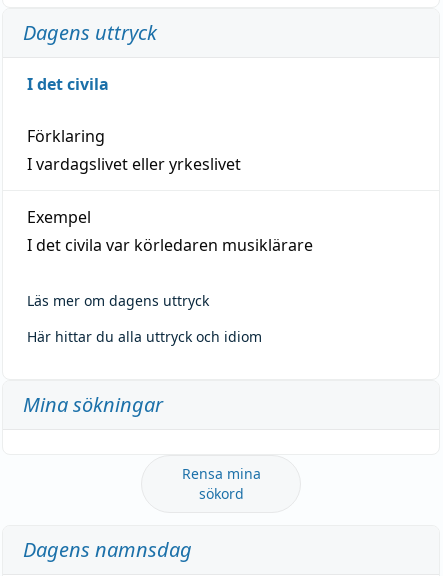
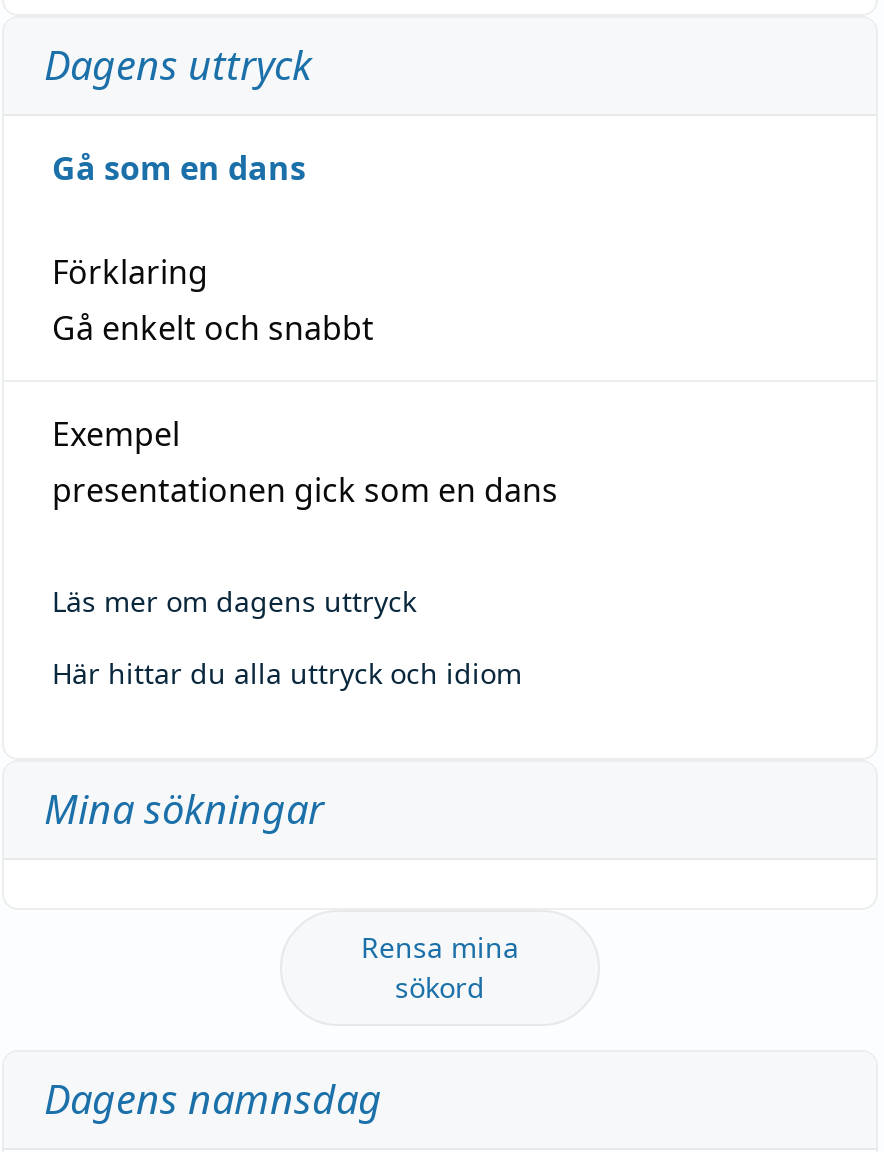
[27,73,109,95] I det civila -> [52,145,306,189] Gå som en dans
[27,153,241,175] I vardagslivet eller yrkeslivet -> [52,305,374,349] Gå enkelt och snabbt
[27,234,313,256] I det civila var körledaren musiklärare -> [52,467,558,511] presentationen gick som en dans

